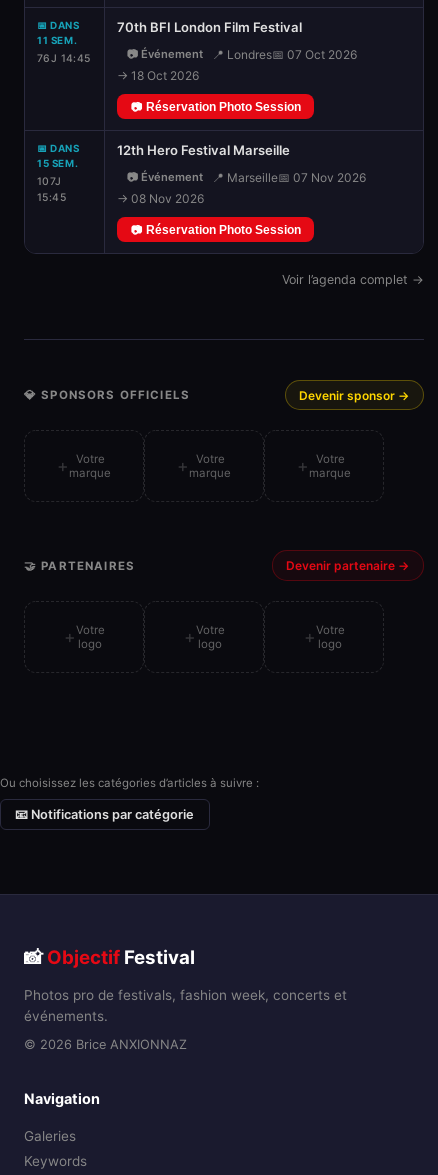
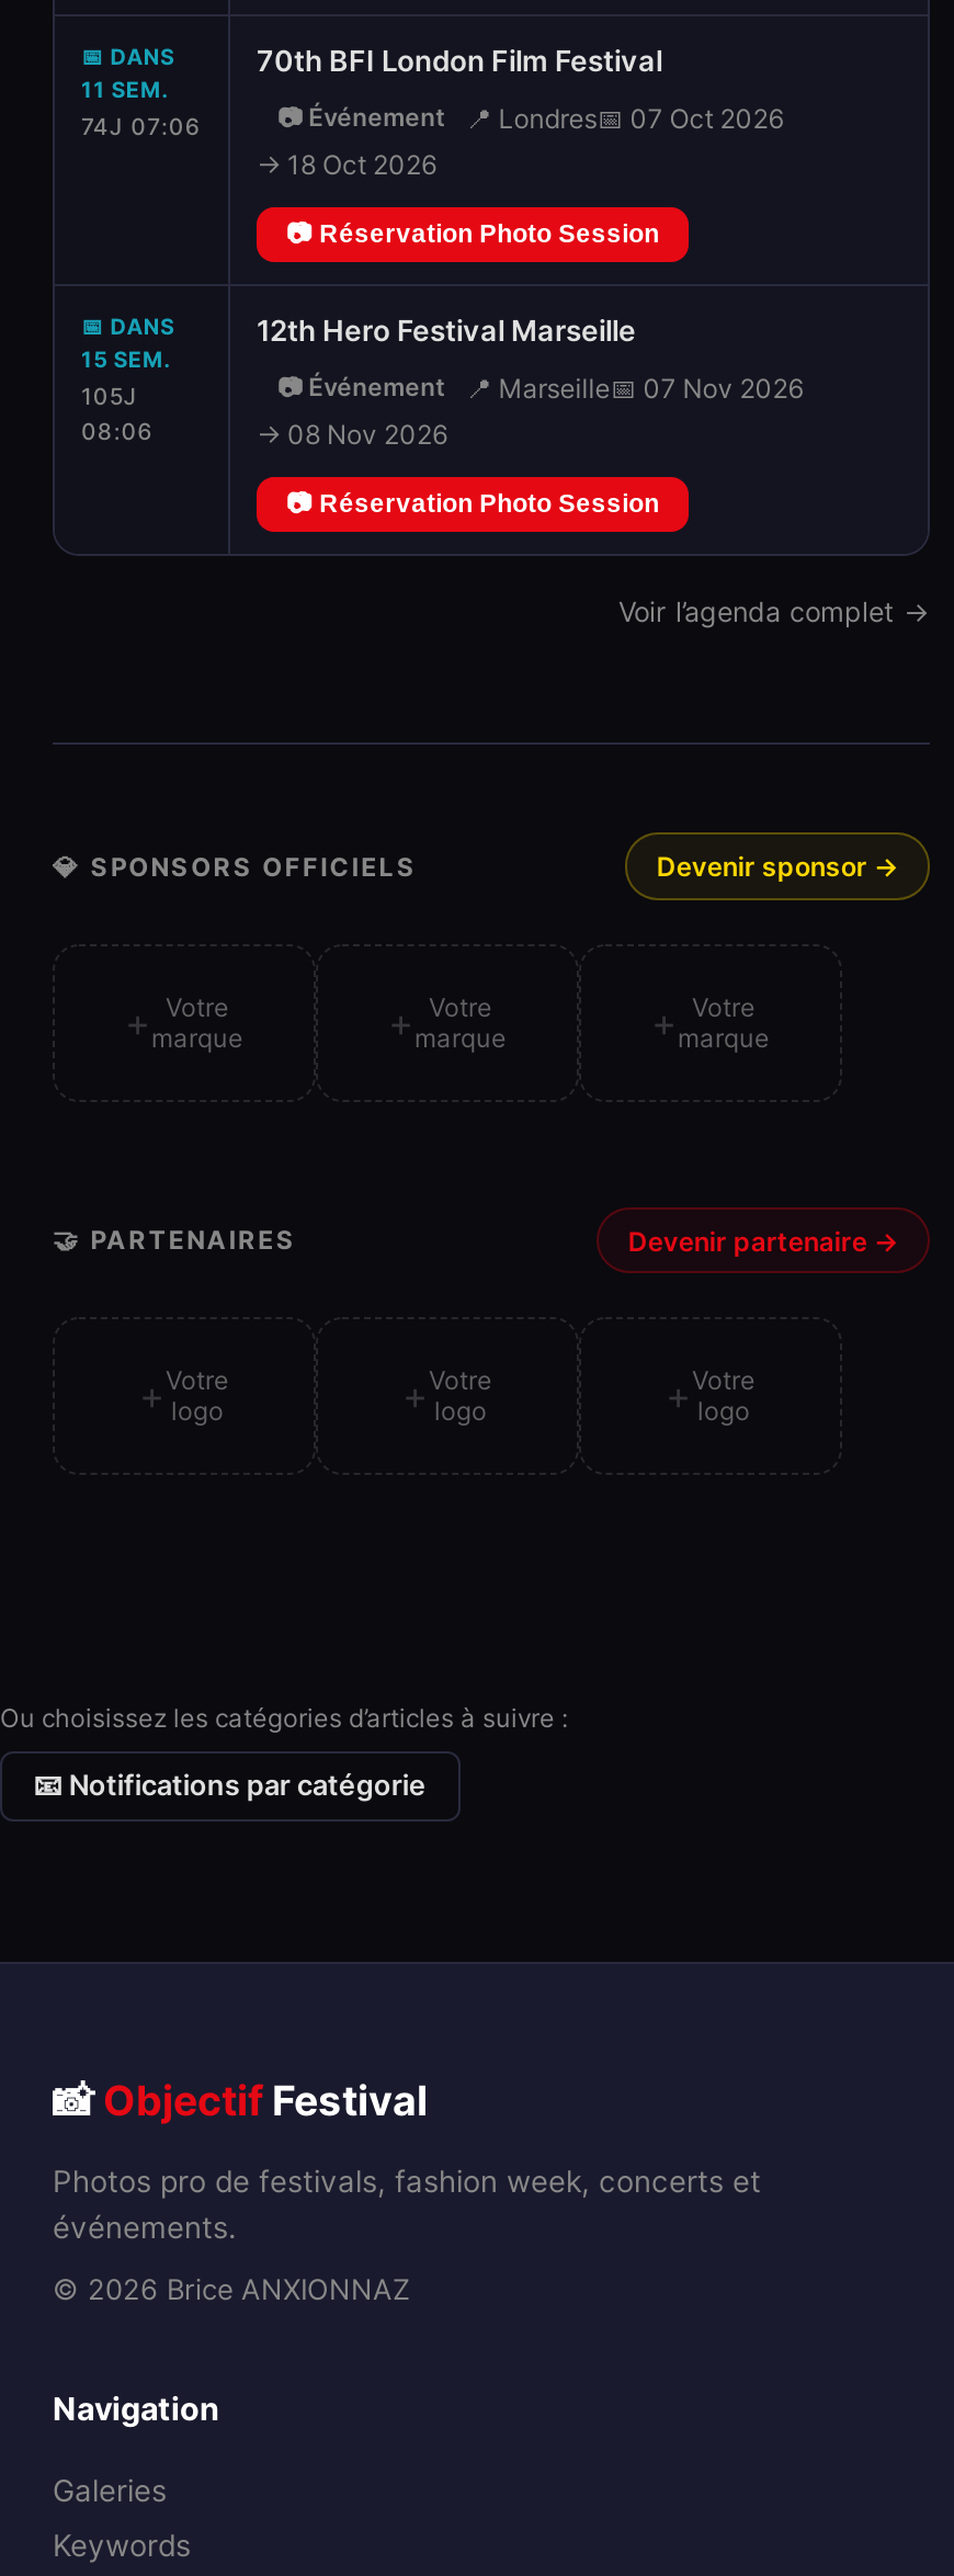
[37,51,91,64] 76J 14:45 -> [81,113,201,141] 74J 07:06
[37,174,66,203] 107J | 15:45 -> [81,383,154,446] 105J | 08:06

